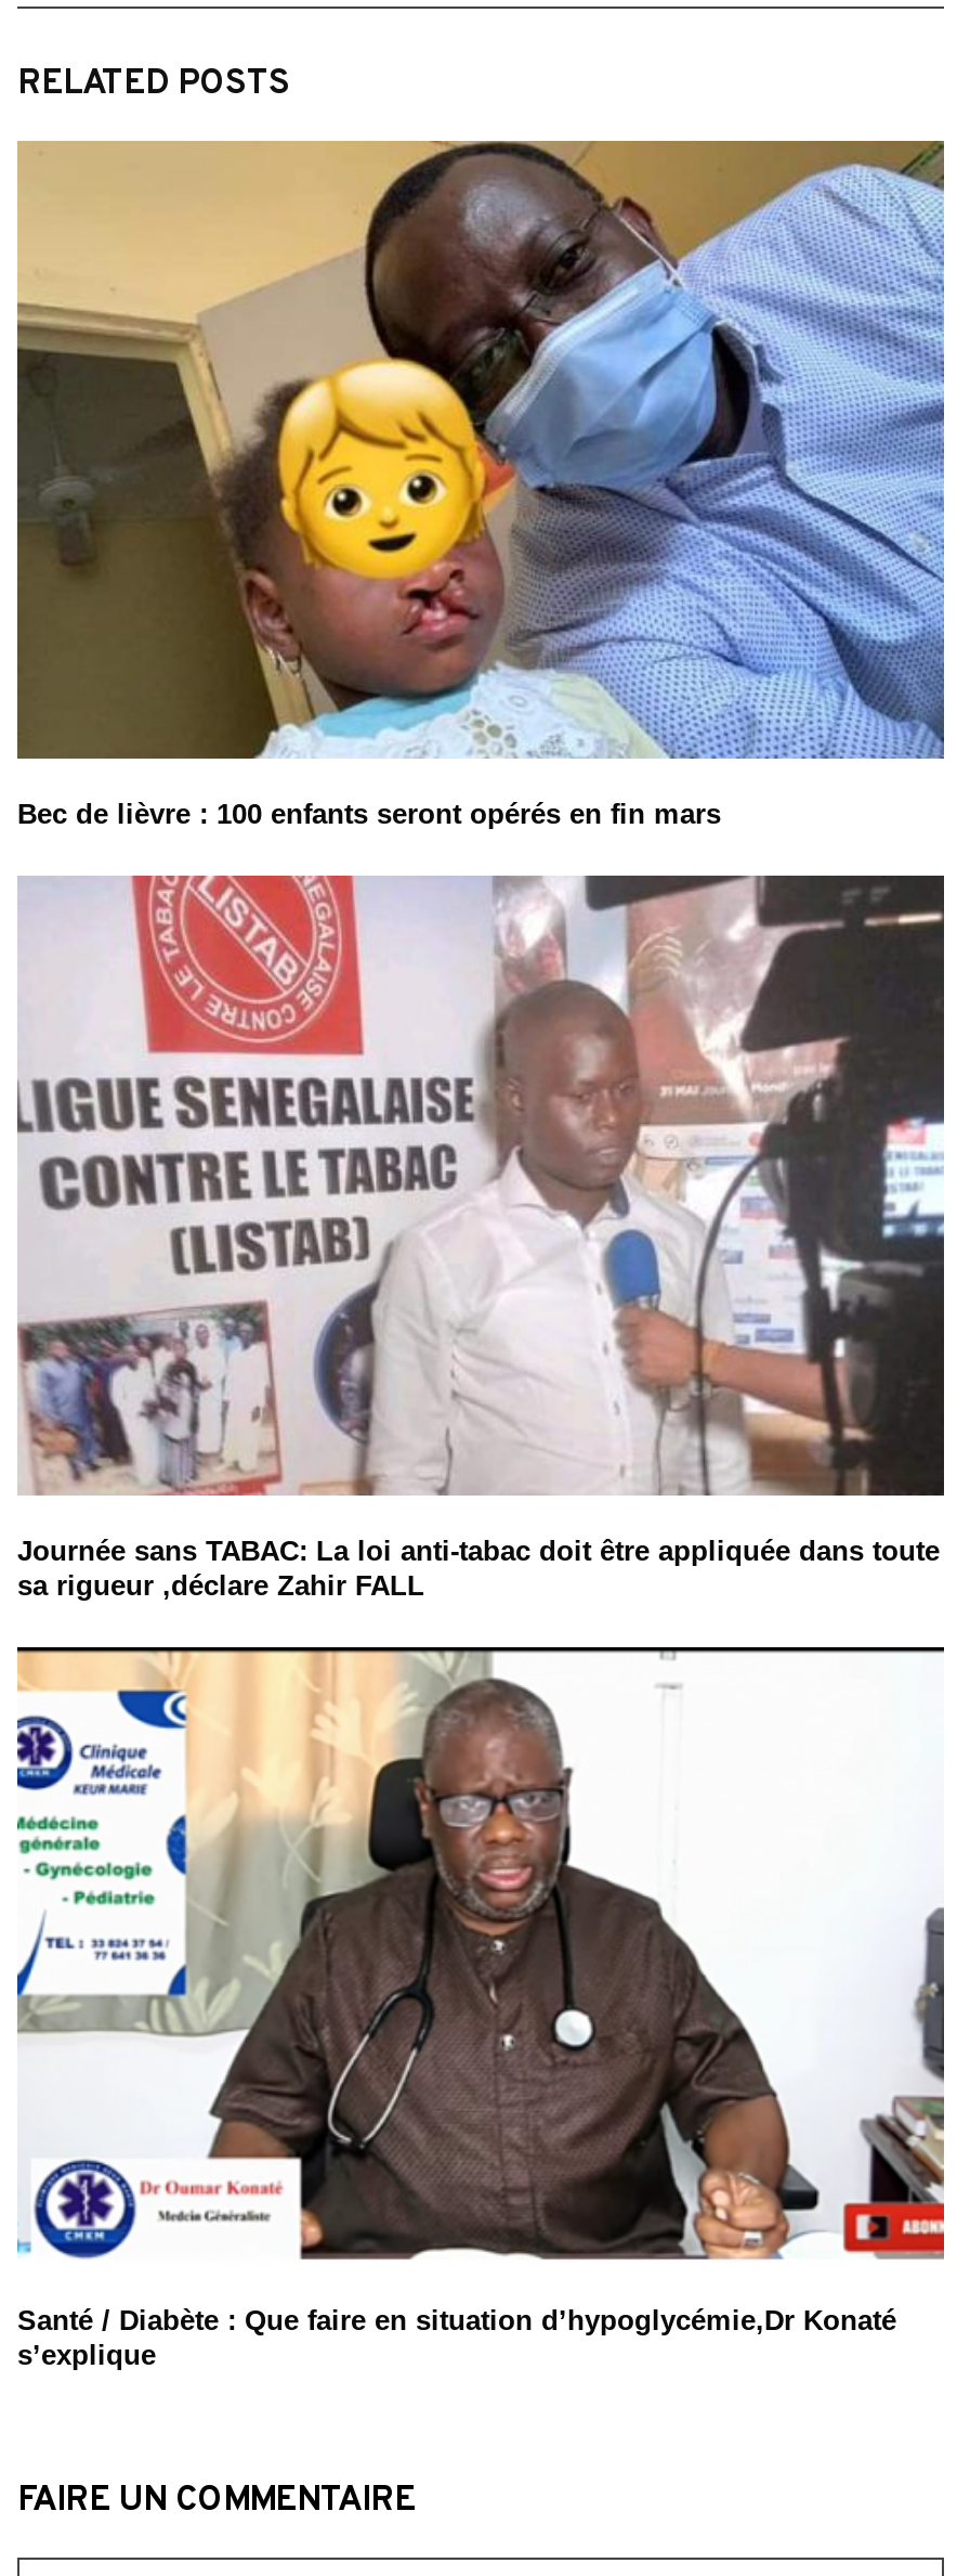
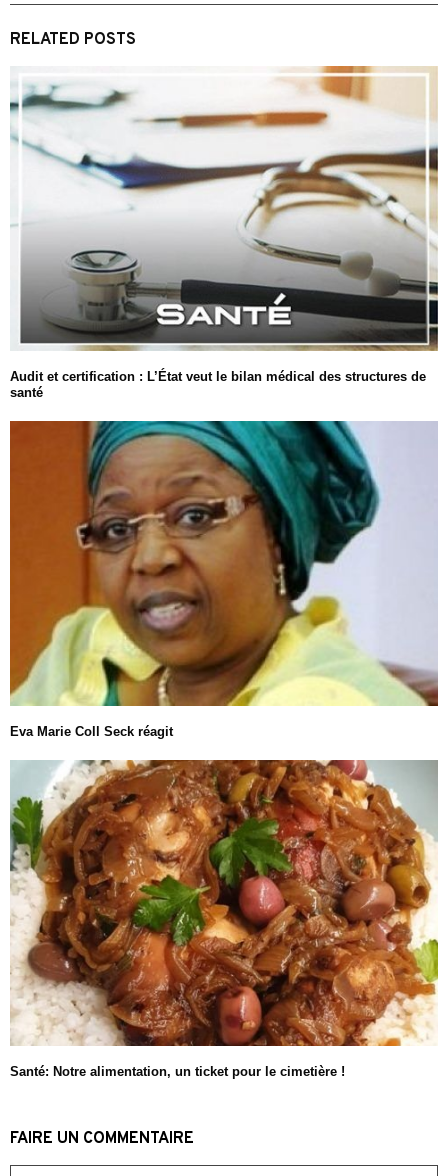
[15,139,946,830] [image] | Bec de lièvre : 100 enfants seront opérés en fin mars -> [9,66,439,400] [image] | Audit et certification : L’État veut le bilan médical des structures de | santé
[15,882,946,1600] [image] | Journée sans TABAC: La loi anti-tabac doit être appliquée dans toute | sa rigueur ,déclare Zahir FALL -> [9,405,438,739] [image] | Eva Marie Coll Seck réagit
[15,1645,946,2371] [image] | Santé / Diabète : Que faire en situation d’hypoglycémie,Dr Konaté | s’explique -> [9,759,438,1079] [image] | Santé: Notre alimentation, un ticket pour le cimetière !

